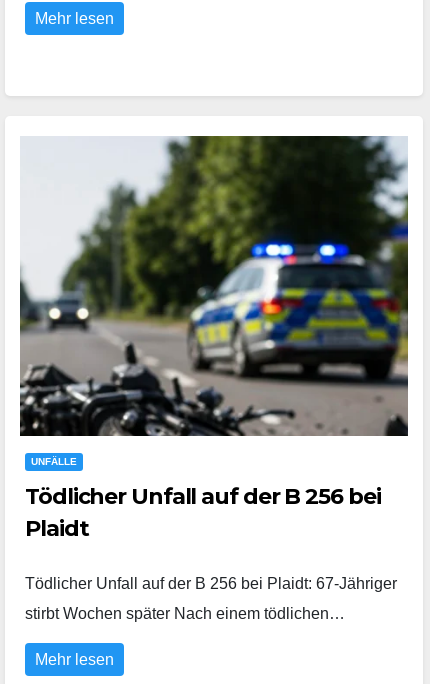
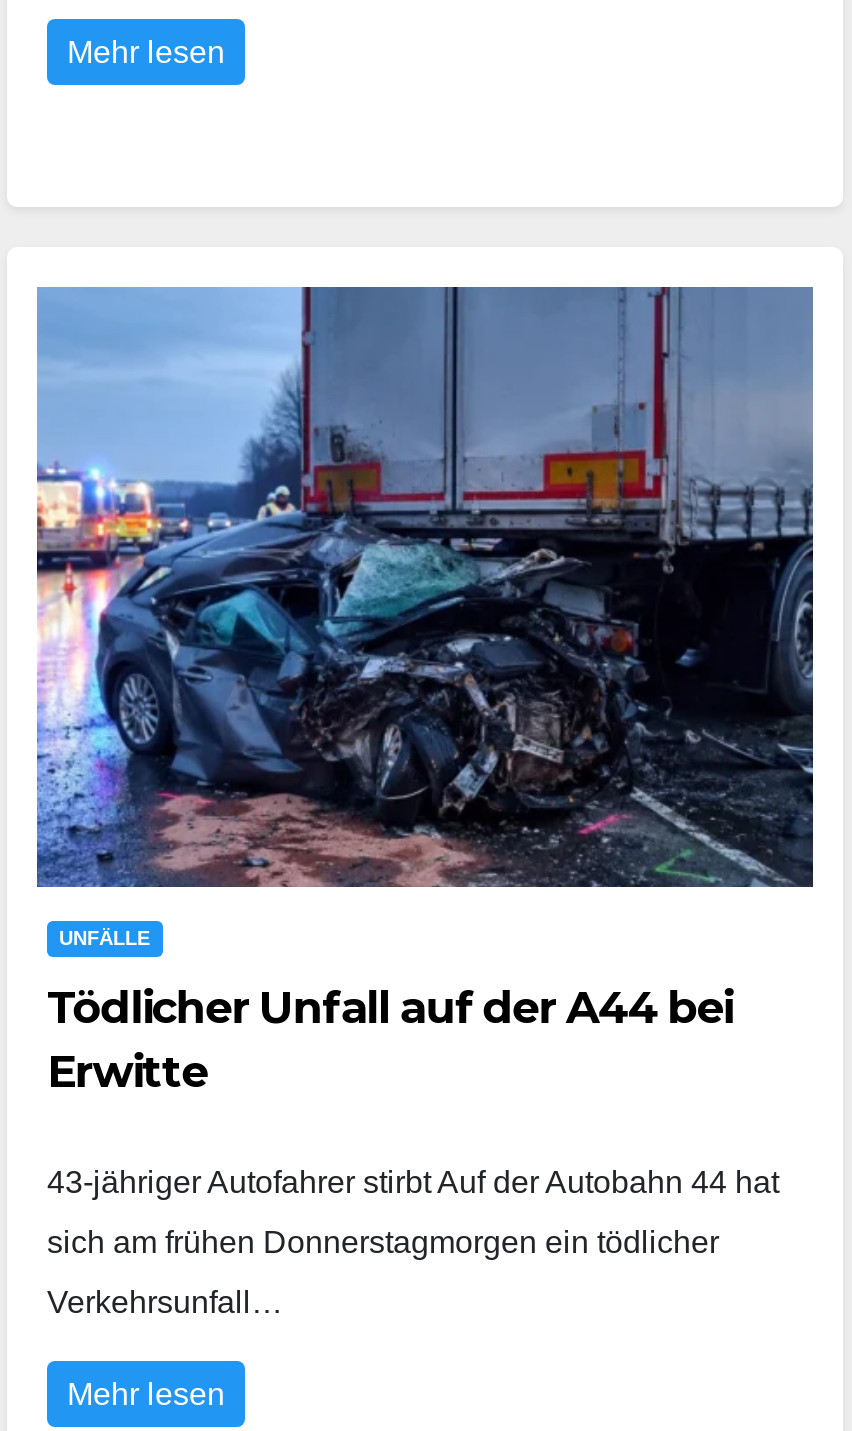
[19,135,409,437] [image] -> [35,285,815,889] [image]
[25,483,397,622] Tödlicher Unfall auf der B 256 bei | Plaidt | Tödlicher Unfall auf der B 256 bei Plaidt: 67-Jähriger | stirbt Wochen später Nach einem tödlichen… -> [47,981,779,1319] Tödlicher Unfall auf der A44 bei | Erwitte | 43-jähriger Autofahrer stirbt Auf der Autobahn 44 hat | sich am frühen Donnerstagmorgen ein tödlicher | Verkehrsunfall…

